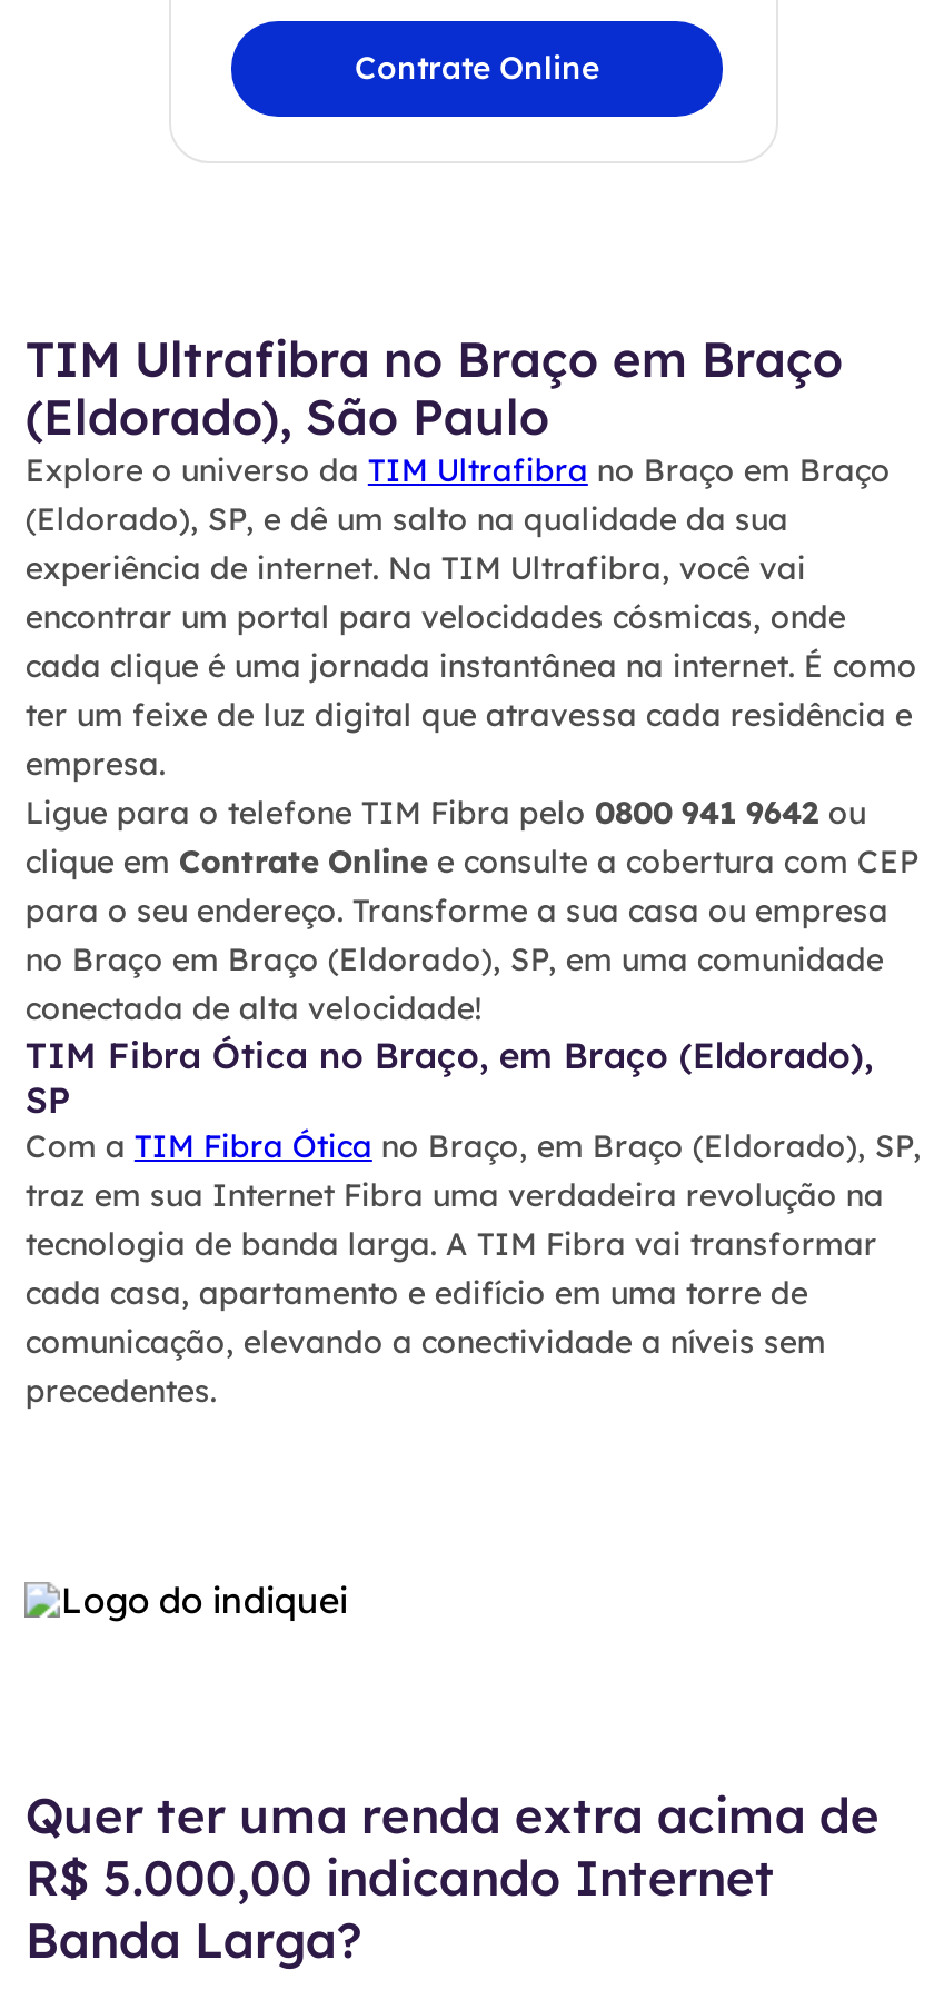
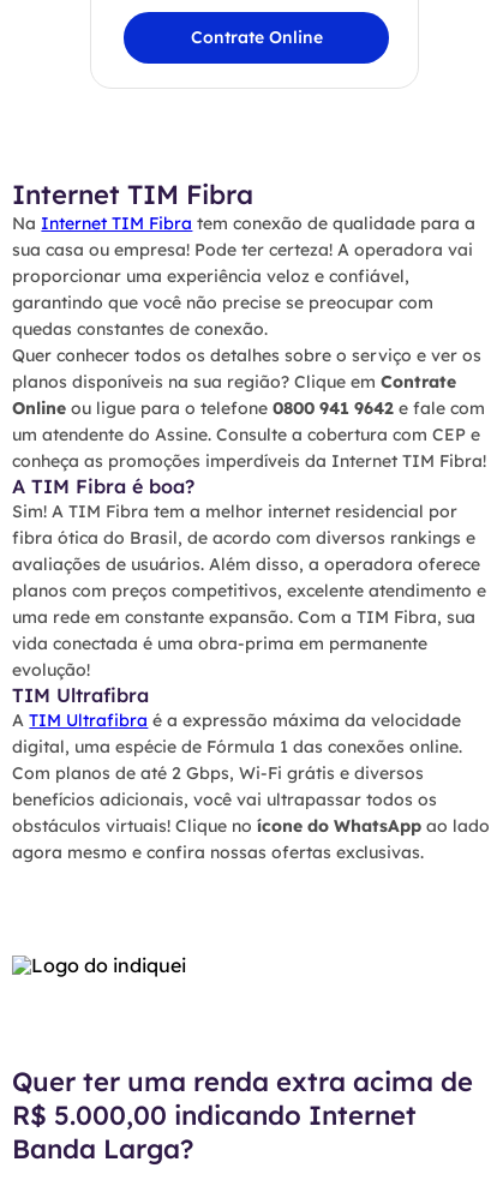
[25,328,922,1411] TIM Ultrafibra no Braço em Braço | (Eldorado), São Paulo | Explore o universo da TIM Ultrafibra no Braço em Braço | (Eldorado), SP, e dê um salto na qualidade da sua | experiência de internet. Na TIM Ultrafibra, você vai | encontrar um portal para velocidades cósmicas, onde | cada clique é uma jornada instantânea na internet. É como | ter um feixe de luz digital que atravessa cada residência e | empresa. | Ligue para o telefone TIM Fibra pelo 0800 941 9642 ou | clique em Contrate Online e consulte a cobertura com CEP | para o seu endereço. Transforme a sua casa ou empresa | no Braço em Braço (Eldorado), SP, em uma comunidade | conectada de alta velocidade! | TIM Fibra Ótica no Braço, em Braço (Eldorado), | SP | Com a TIM Fibra Ótica no Braço, em Braço (Eldorado), SP, | traz em sua Internet Fibra uma verdadeira revolução na | tecnologia de banda larga. A TIM Fibra vai transformar | cada casa, apartamento e edifício em uma torre de | comunicação, elevando a conectividade a níveis sem | precedentes. -> [12,178,490,863] Internet TIM Fibra | Na Internet TIM Fibra tem conexão de qualidade para a | sua casa ou empresa! Pode ter certeza! A operadora vai | proporcionar uma experiência veloz e confiável, | garantindo que você não precise se preocupar com | quedas constantes de conexão. | Quer conhecer todos os detalhes sobre o serviço e ver os | planos disponíveis na sua região? Clique em Contrate | Online ou ligue para o telefone 0800 941 9642 e fale com | um atendente do Assine. Consulte a cobertura com CEP e | conheça as promoções imperdíveis da Internet TIM Fibra! | A TIM Fibra é boa? | Sim! A TIM Fibra tem a melhor internet residencial por | fibra ótica do Brasil, de acordo com diversos rankings e | avaliações de usuários. Além disso, a operadora oferece | planos com preços competitivos, excelente atendimento e | uma rede em constante expansão. Com a TIM Fibra, sua | vida conectada é uma obra-prima em permanente | evolução! | TIM Ultrafibra | A TIM Ultrafibra é a expressão máxima da velocidade | digital, uma espécie de Fórmula 1 das conexões online. | Com planos de até 2 Gbps, Wi-Fi grátis e diversos | benefícios adicionais, você vai ultrapassar todos os | obstáculos virtuais! Clique no ícone do WhatsApp ao lado | agora mesmo e confira nossas ofertas exclusivas.

